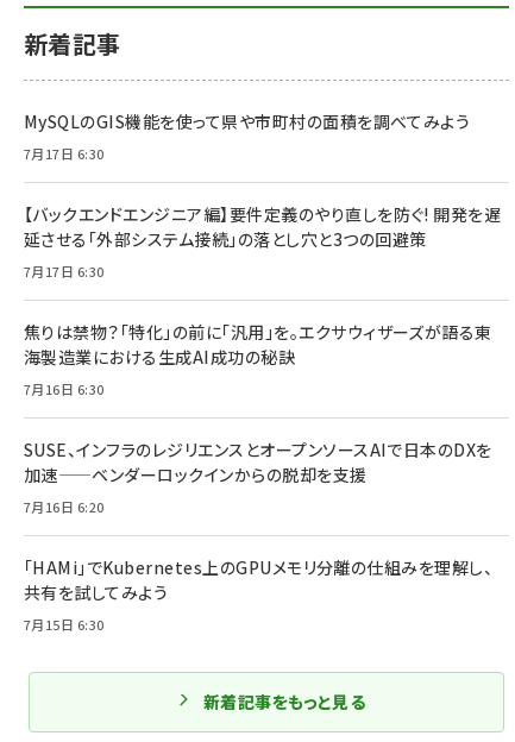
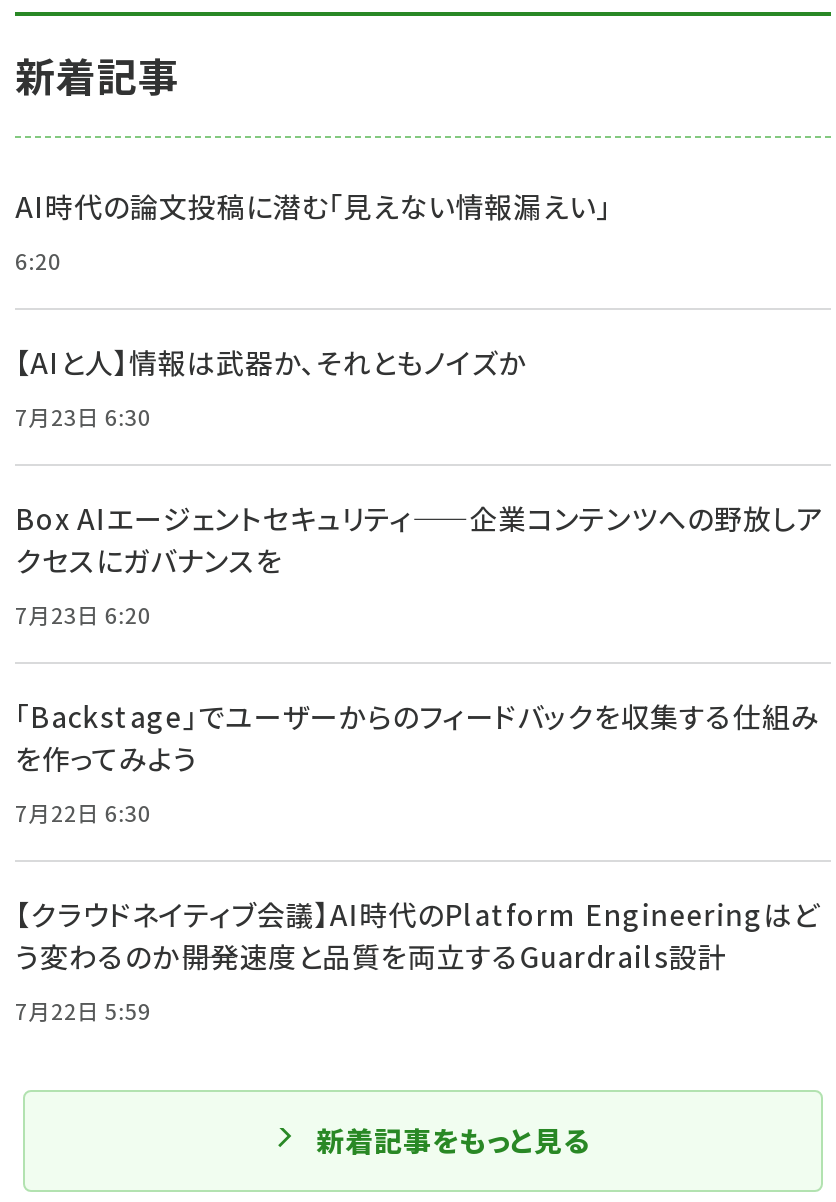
[24,109,470,163] MySQLのGIS機能を使って県や市町村の面積を調べてみよう | 7月17日 6:30 -> [15,186,611,276] AI時代の論文投稿に潜む「見えない情報漏えい」 | 6:20
[24,202,501,281] 【バックエンドエンジニア編】要件定義のやり直しを防ぐ! 開発を遅 | 延させる「外部システム接続」の落とし穴と3つの回避策 | 7月17日 6:30 -> [15,342,527,432] 【AIと人】情報は武器か、それともノイズか | 7月23日 6:30
[24,320,492,398] 焦りは禁物？「特化」の前に「汎用」を。エクサウィザーズが語る東 | 海製造業における生成AI成功の秘訣 | 7月16日 6:30 -> [15,498,824,630] Box AIエージェントセキュリティ——企業コンテンツへの野放しア | クセスにガバナンスを | 7月23日 6:20
[24,438,492,516] SUSE、インフラのレジリエンスとオープンソースAIで日本のDXを | 加速——ベンダーロックインからの脱却を支援 | 7月16日 6:20 -> [15,696,820,828] 「Backstage」でユーザーからのフィードバックを収集する仕組み | を作ってみよう | 7月22日 6:30
[24,555,493,634] 「HAMi」でKubernetes上のGPUメモリ分離の仕組みを理解し、 | 共有を試してみよう | 7月15日 6:30 -> [15,894,819,1026] 【クラウドネイティブ会議】AI時代のPlatform Engineeringはど | う変わるのか――開発速度と品質を両立するGuardrails設計 | 7月22日 5:59

